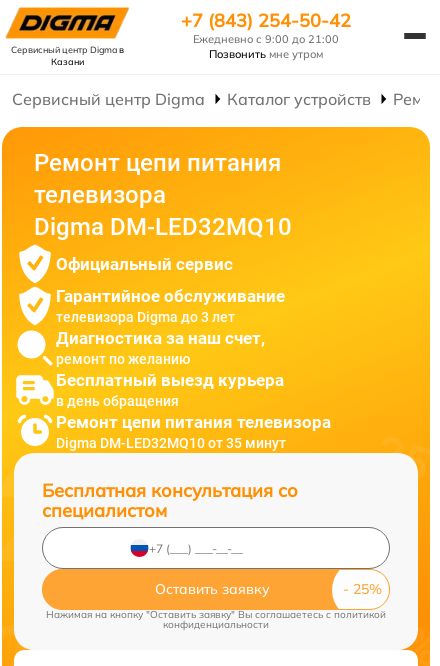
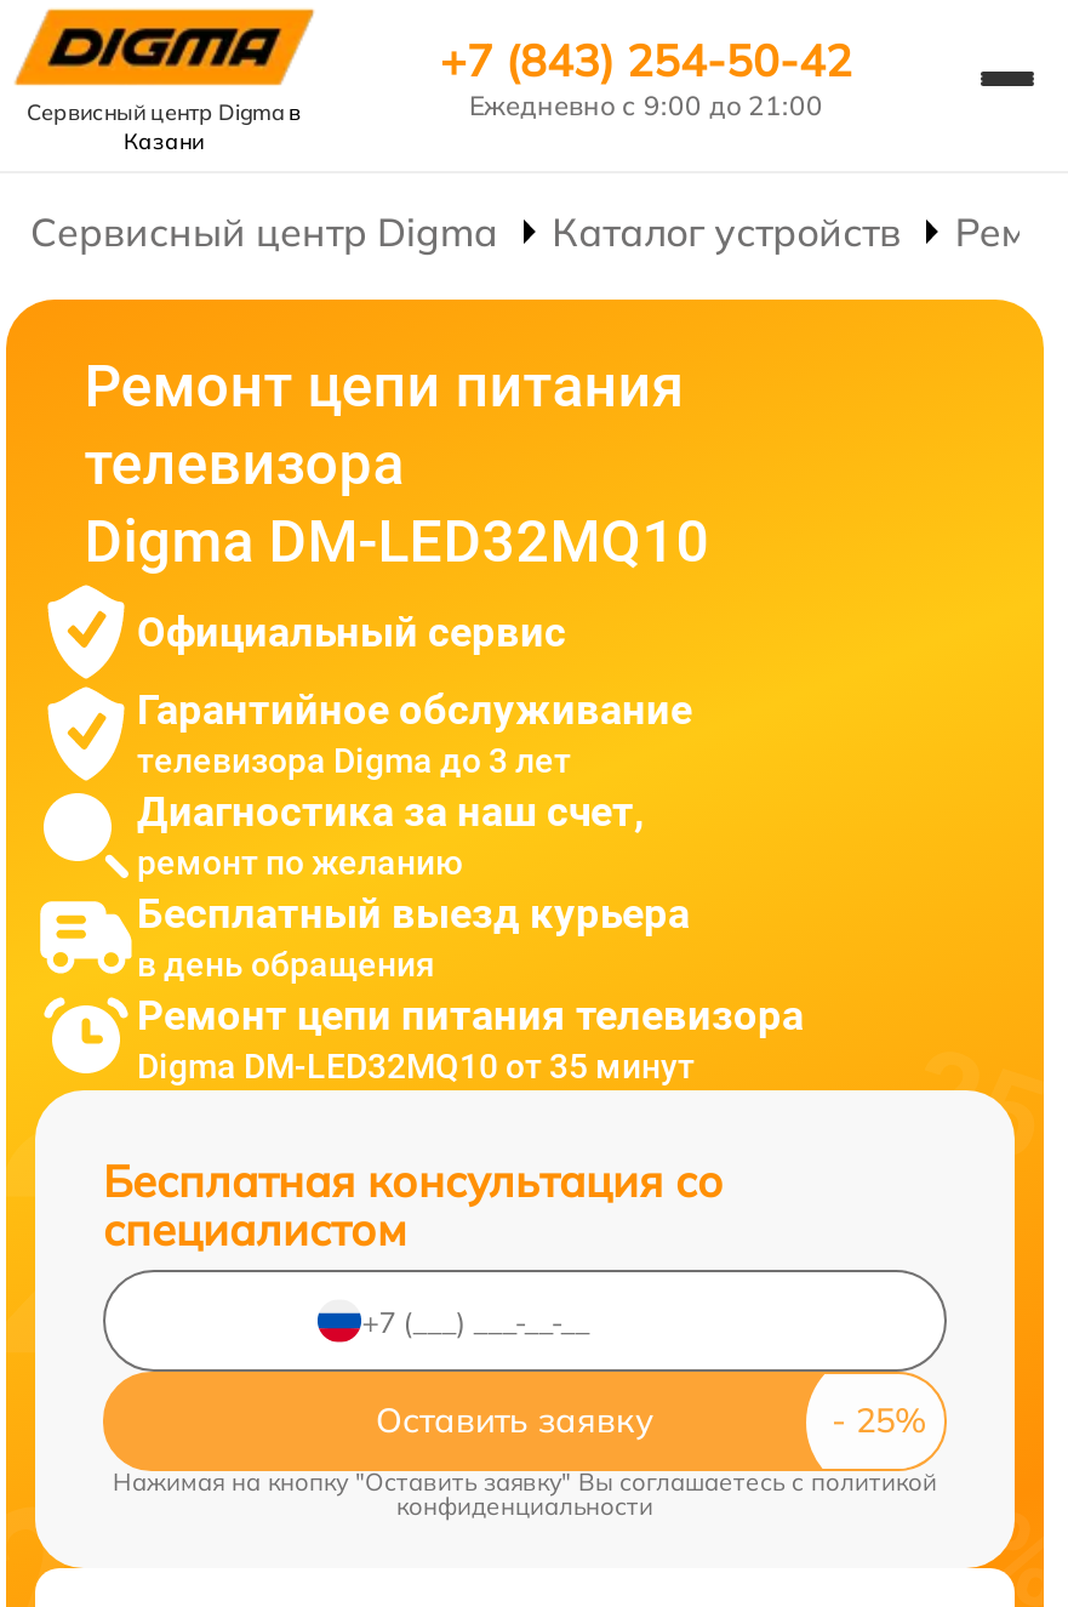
[209,47,323,61] Позвонить мне утром -> none

